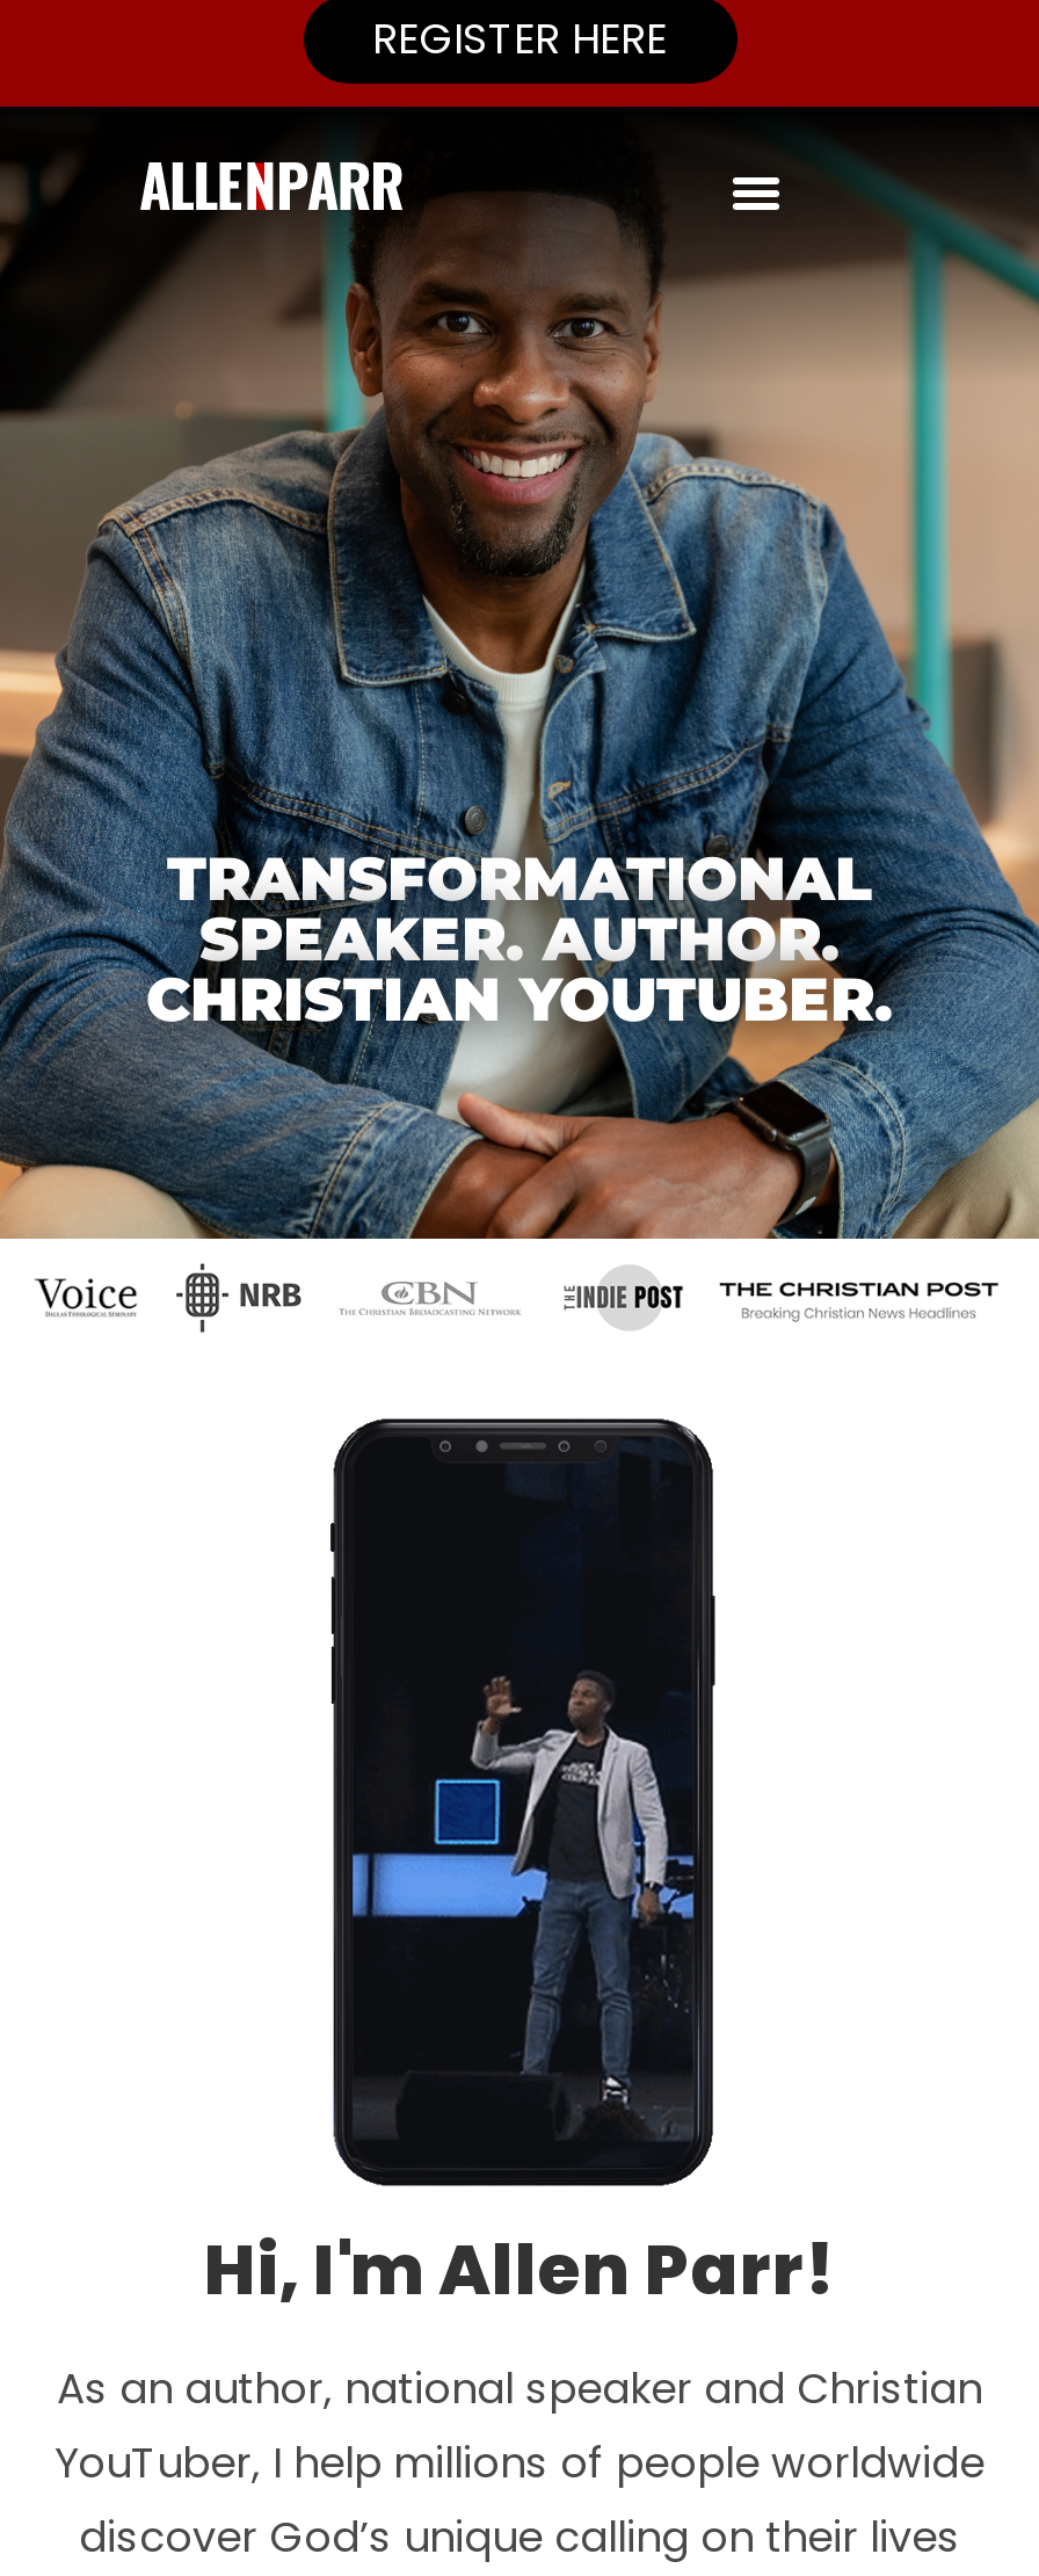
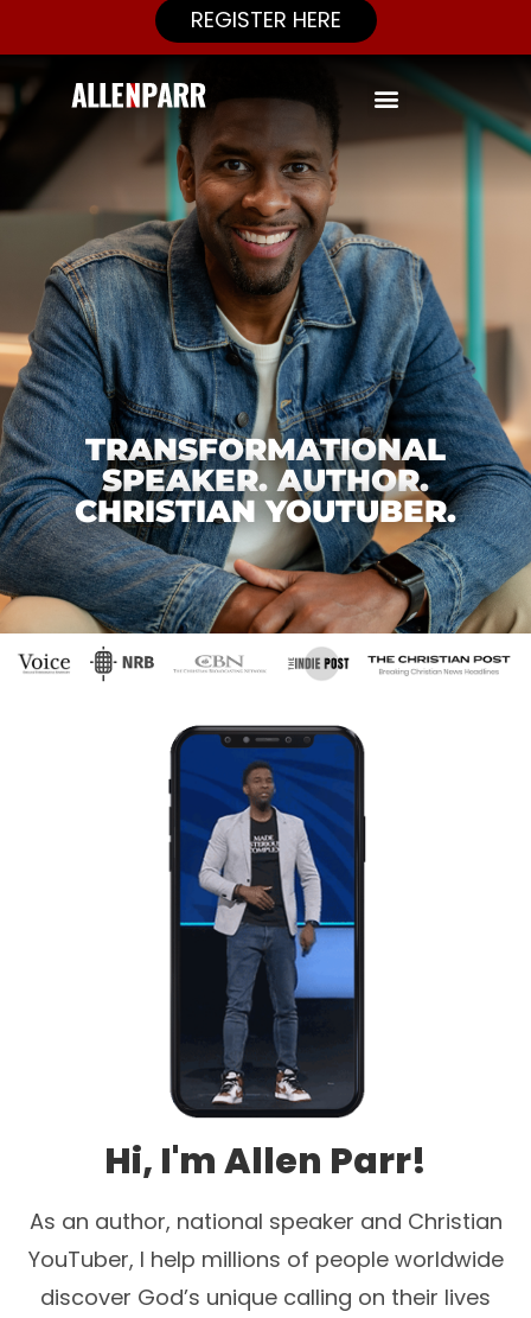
[350,1436,693,2164] [image] -> [179,734,356,1108] [image]

